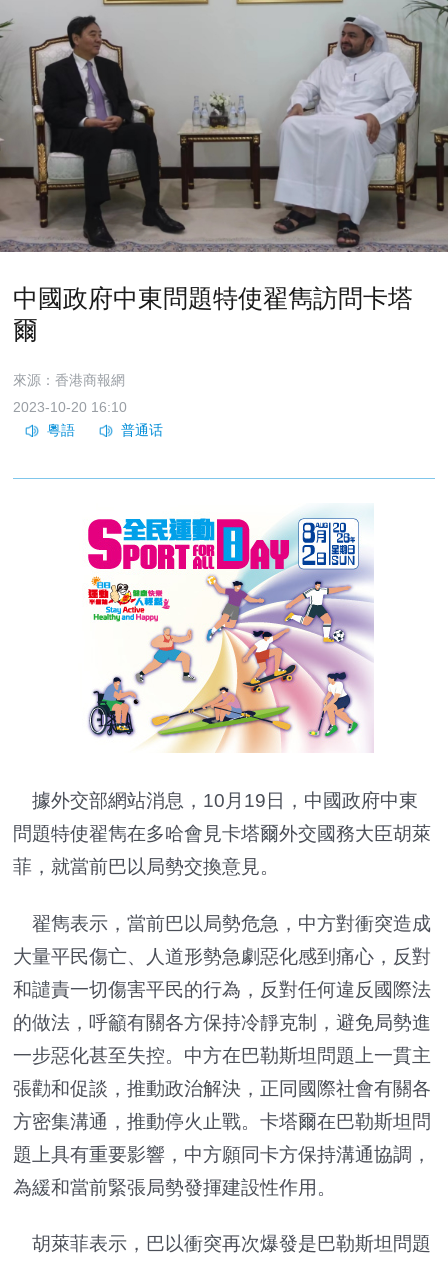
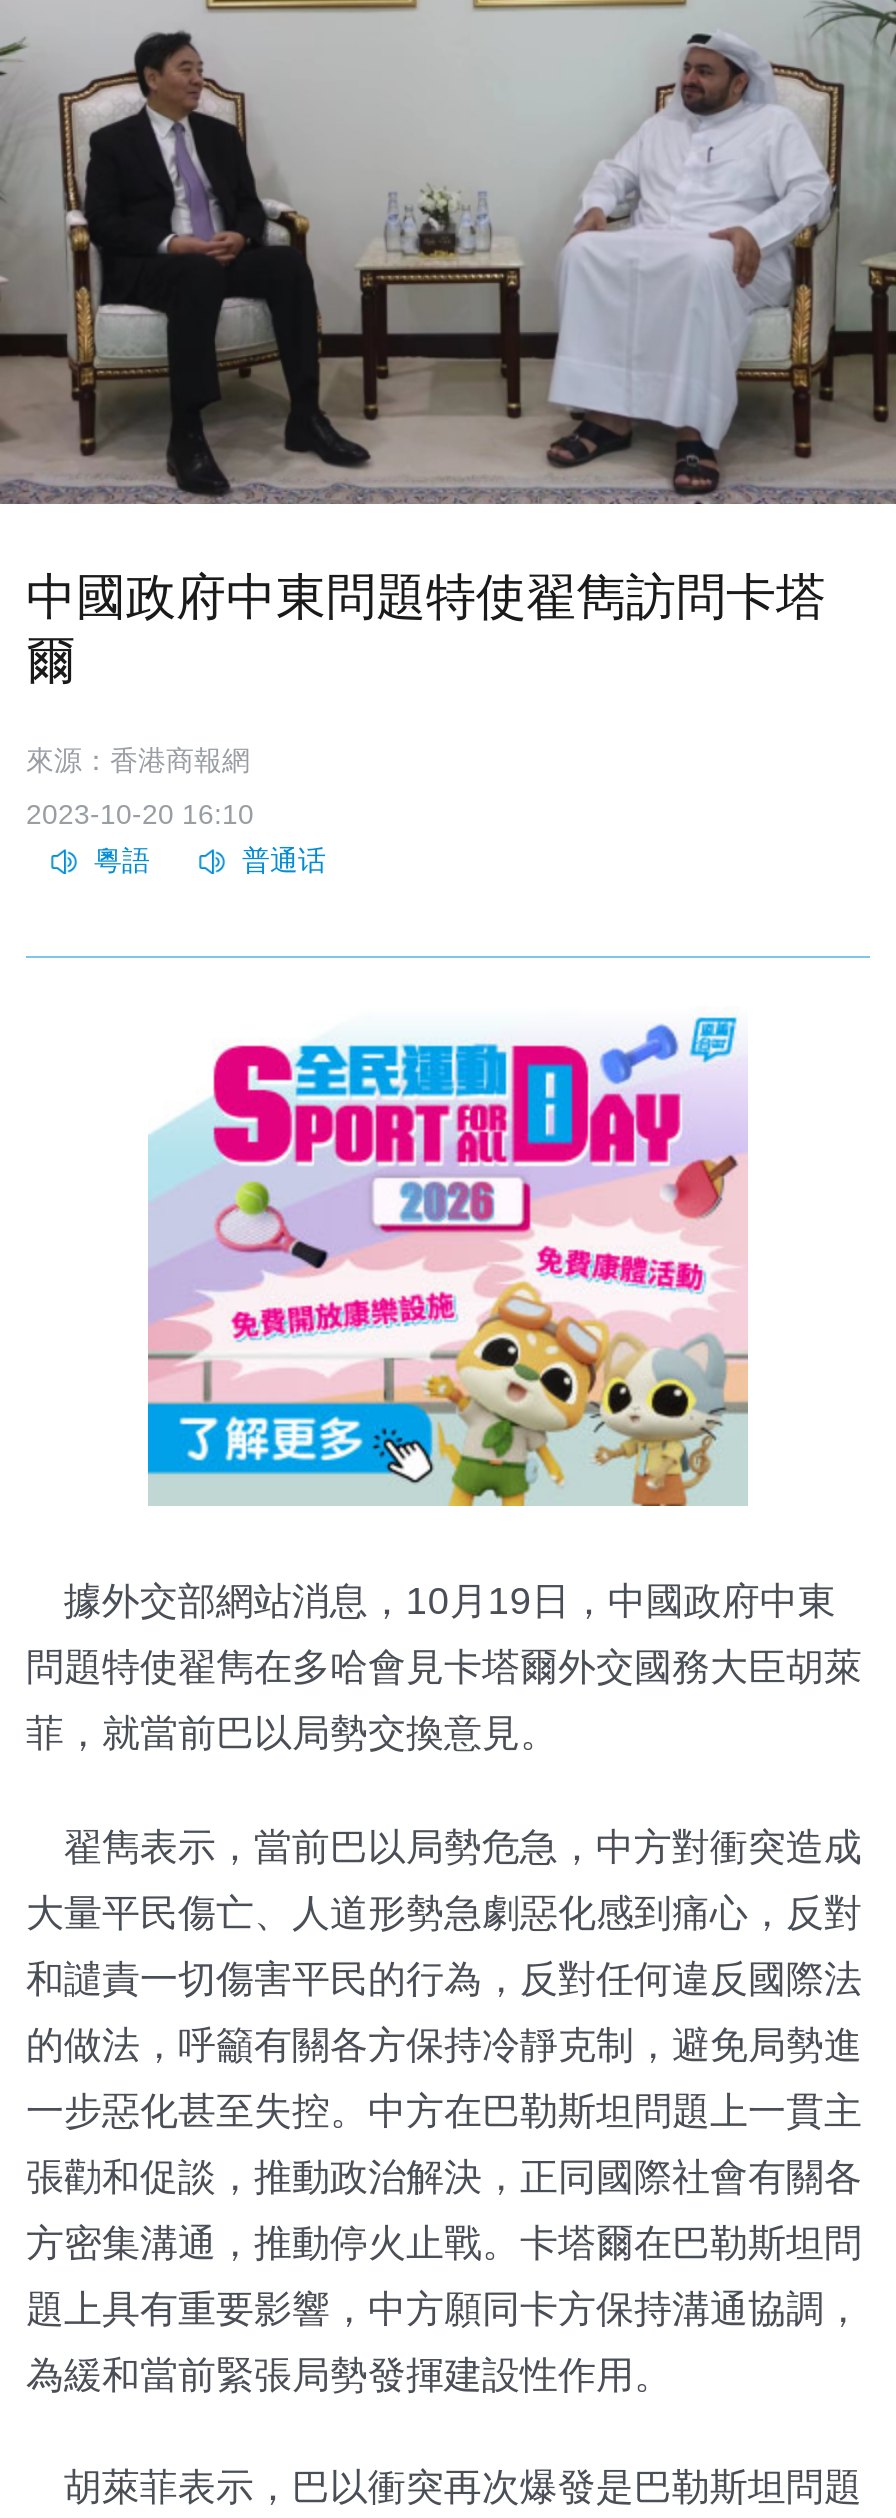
[74,509,374,753] [image] -> [146,1016,748,1508] [image]

